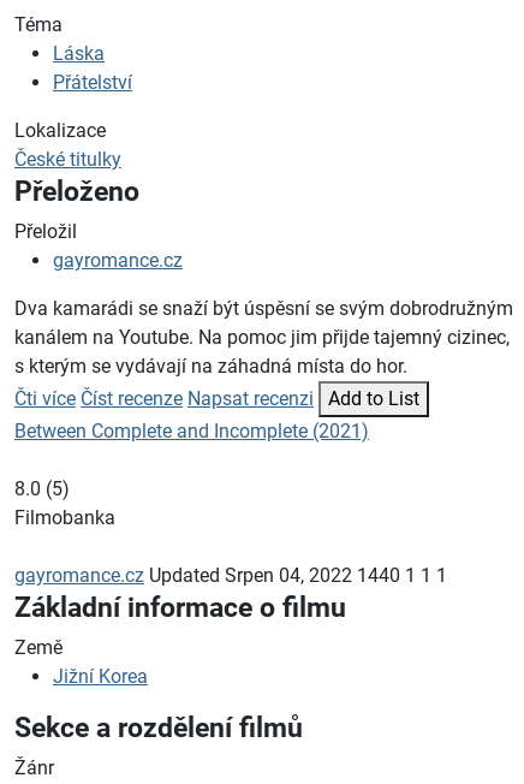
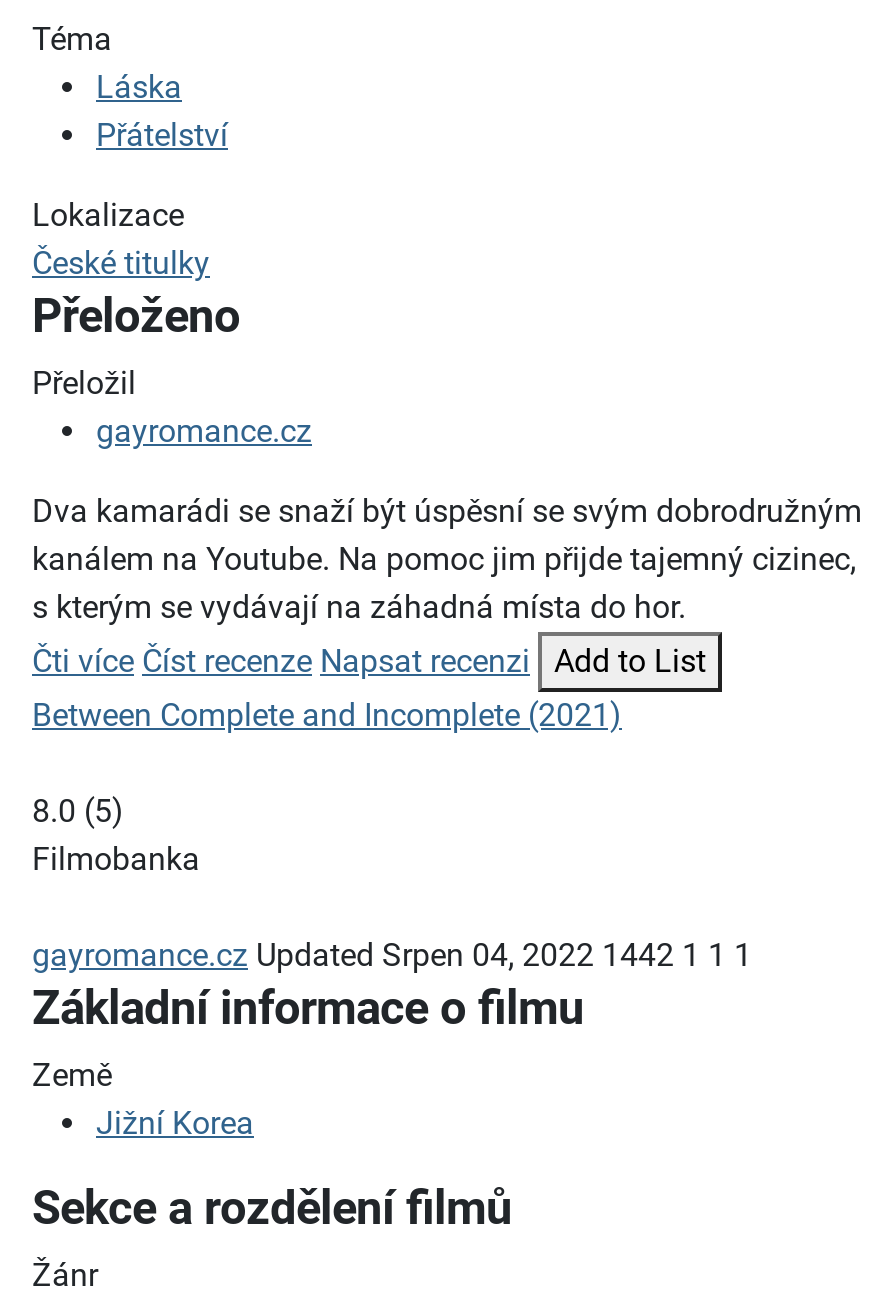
[14,564,447,587] gayromance.cz Updated Srpen 04, 2022 1440 1 1 1 -> [32,936,752,974] gayromance.cz Updated Srpen 04, 2022 1442 1 1 1

